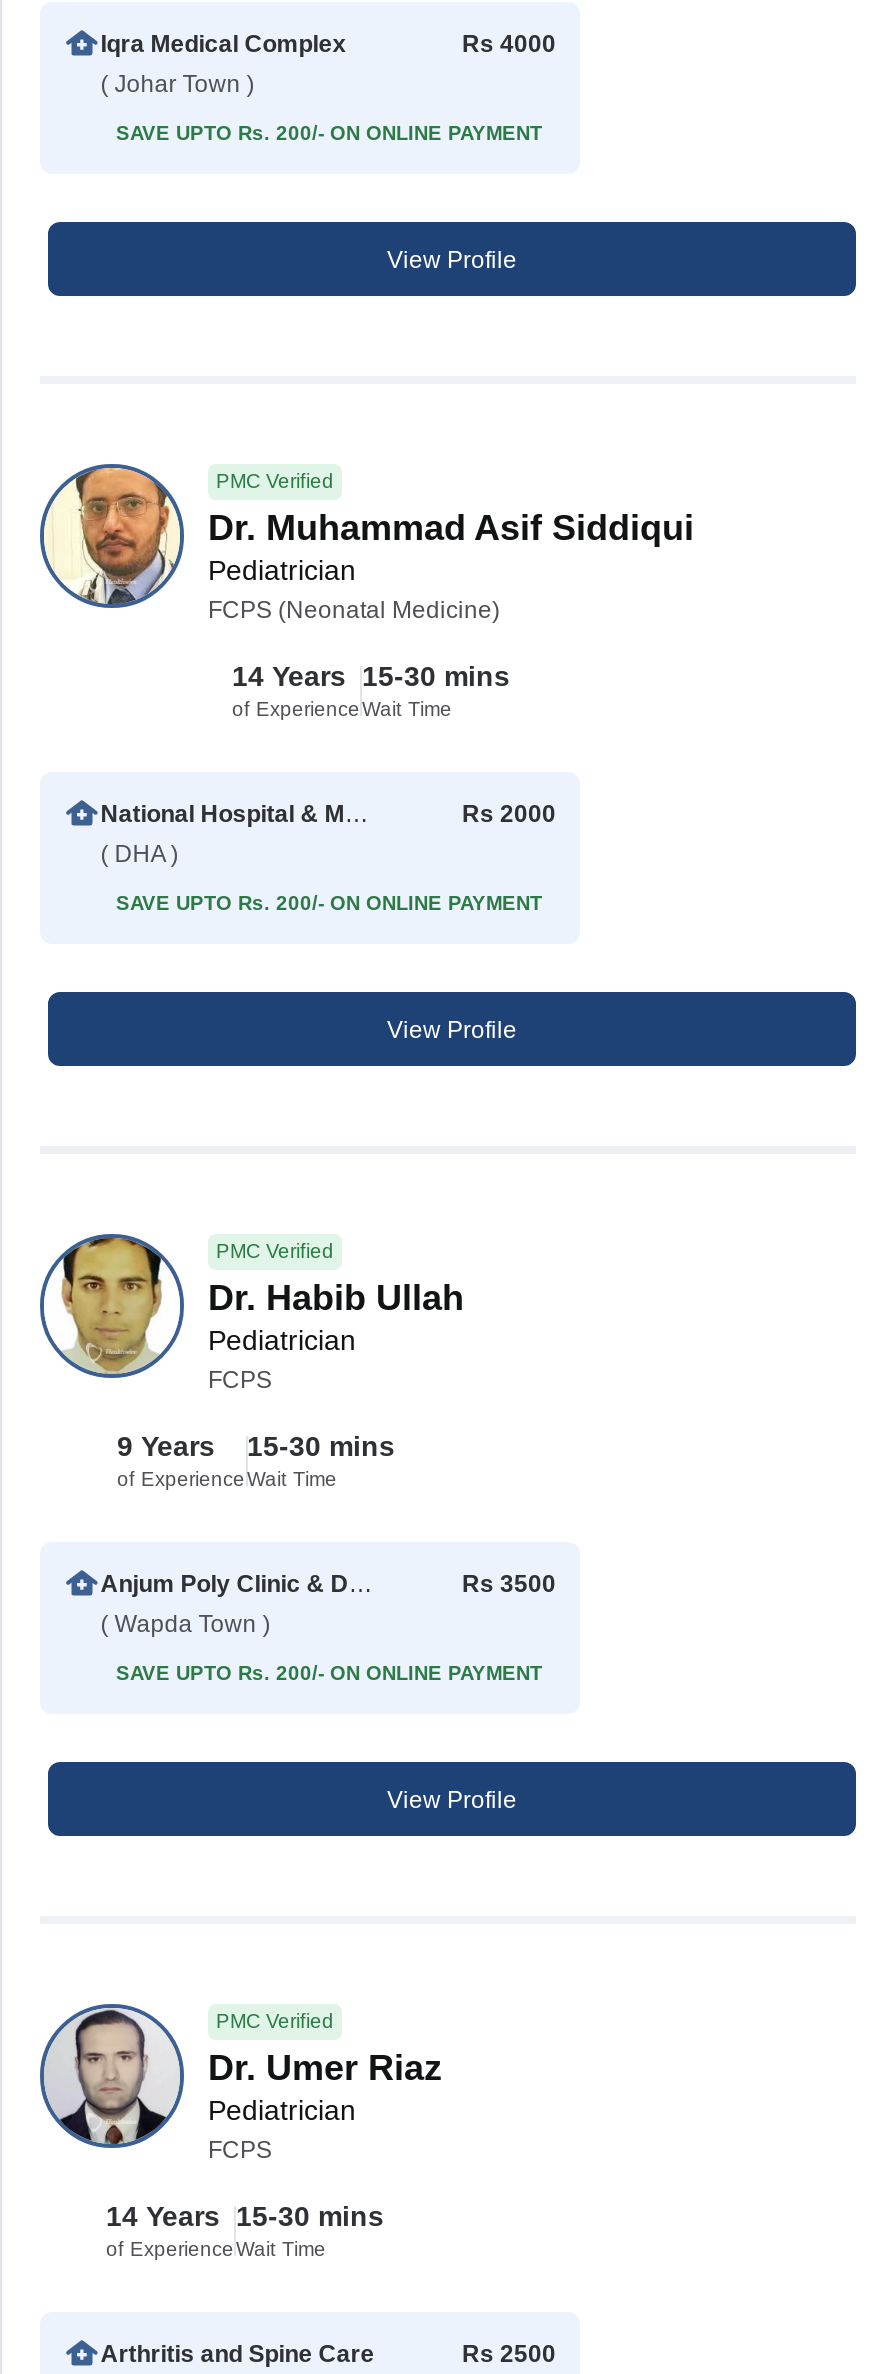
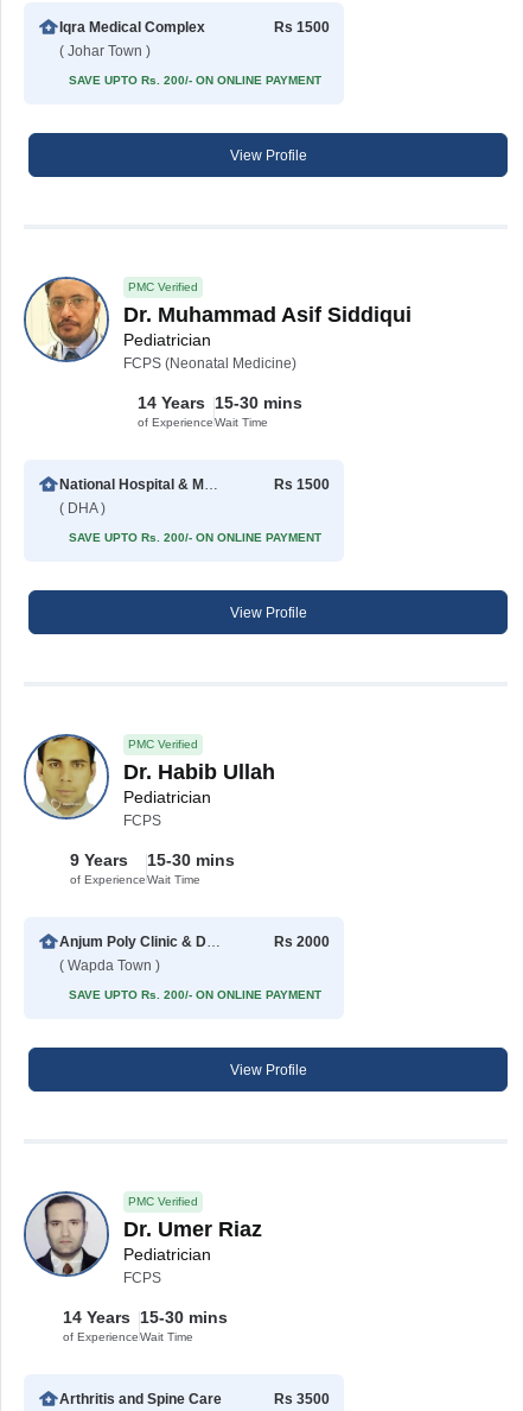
[462,30,556,58] Rs 4000 -> [274,19,330,36] Rs 1500
[462,800,556,828] Rs 2000 -> [274,476,330,493] Rs 1500
[462,1570,556,1598] Rs 3500 -> [274,933,330,950] Rs 2000
[462,2340,556,2368] Rs 2500 -> [274,1391,330,1407] Rs 3500

